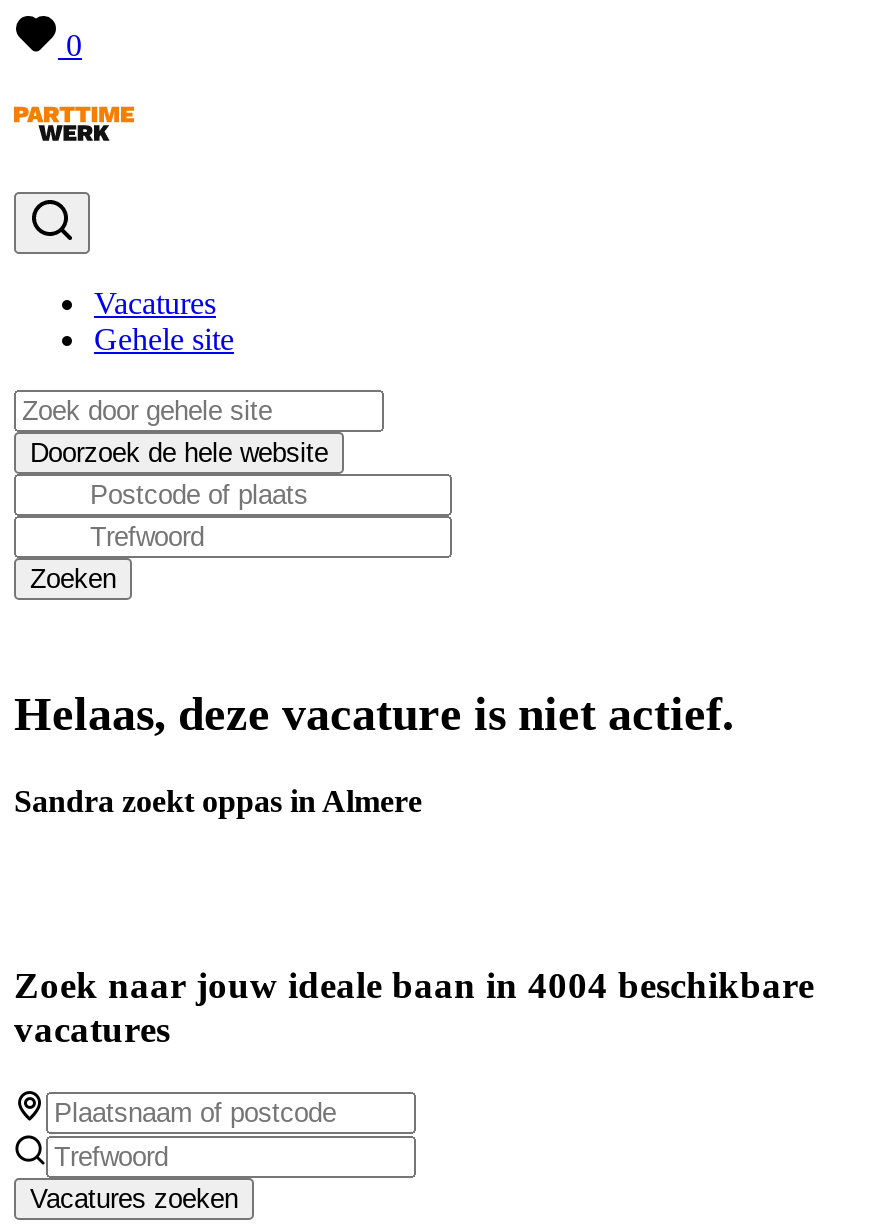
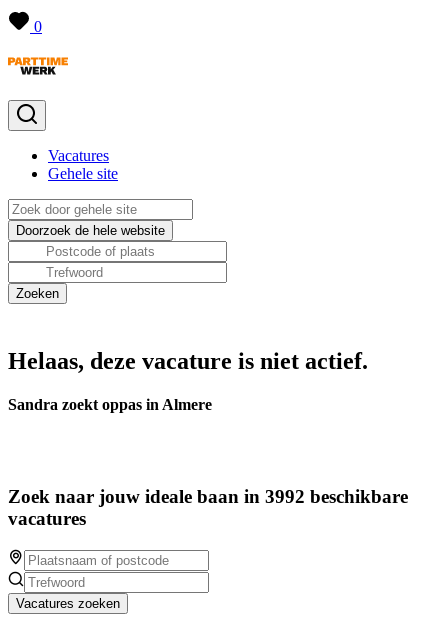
[14,964,814,1006] Zoek naar jouw ideale baan in 4004 beschikbare -> [8,486,408,507] Zoek naar jouw ideale baan in 3992 beschikbare

